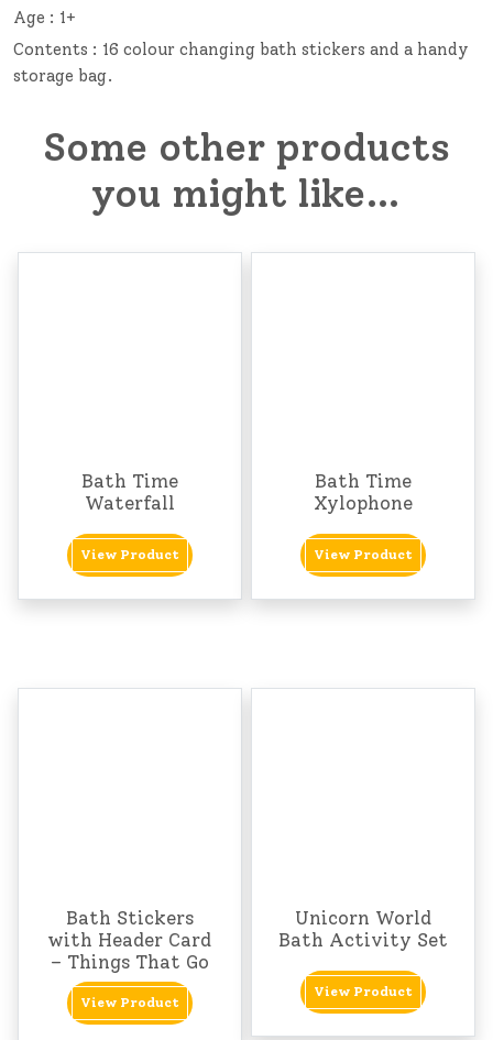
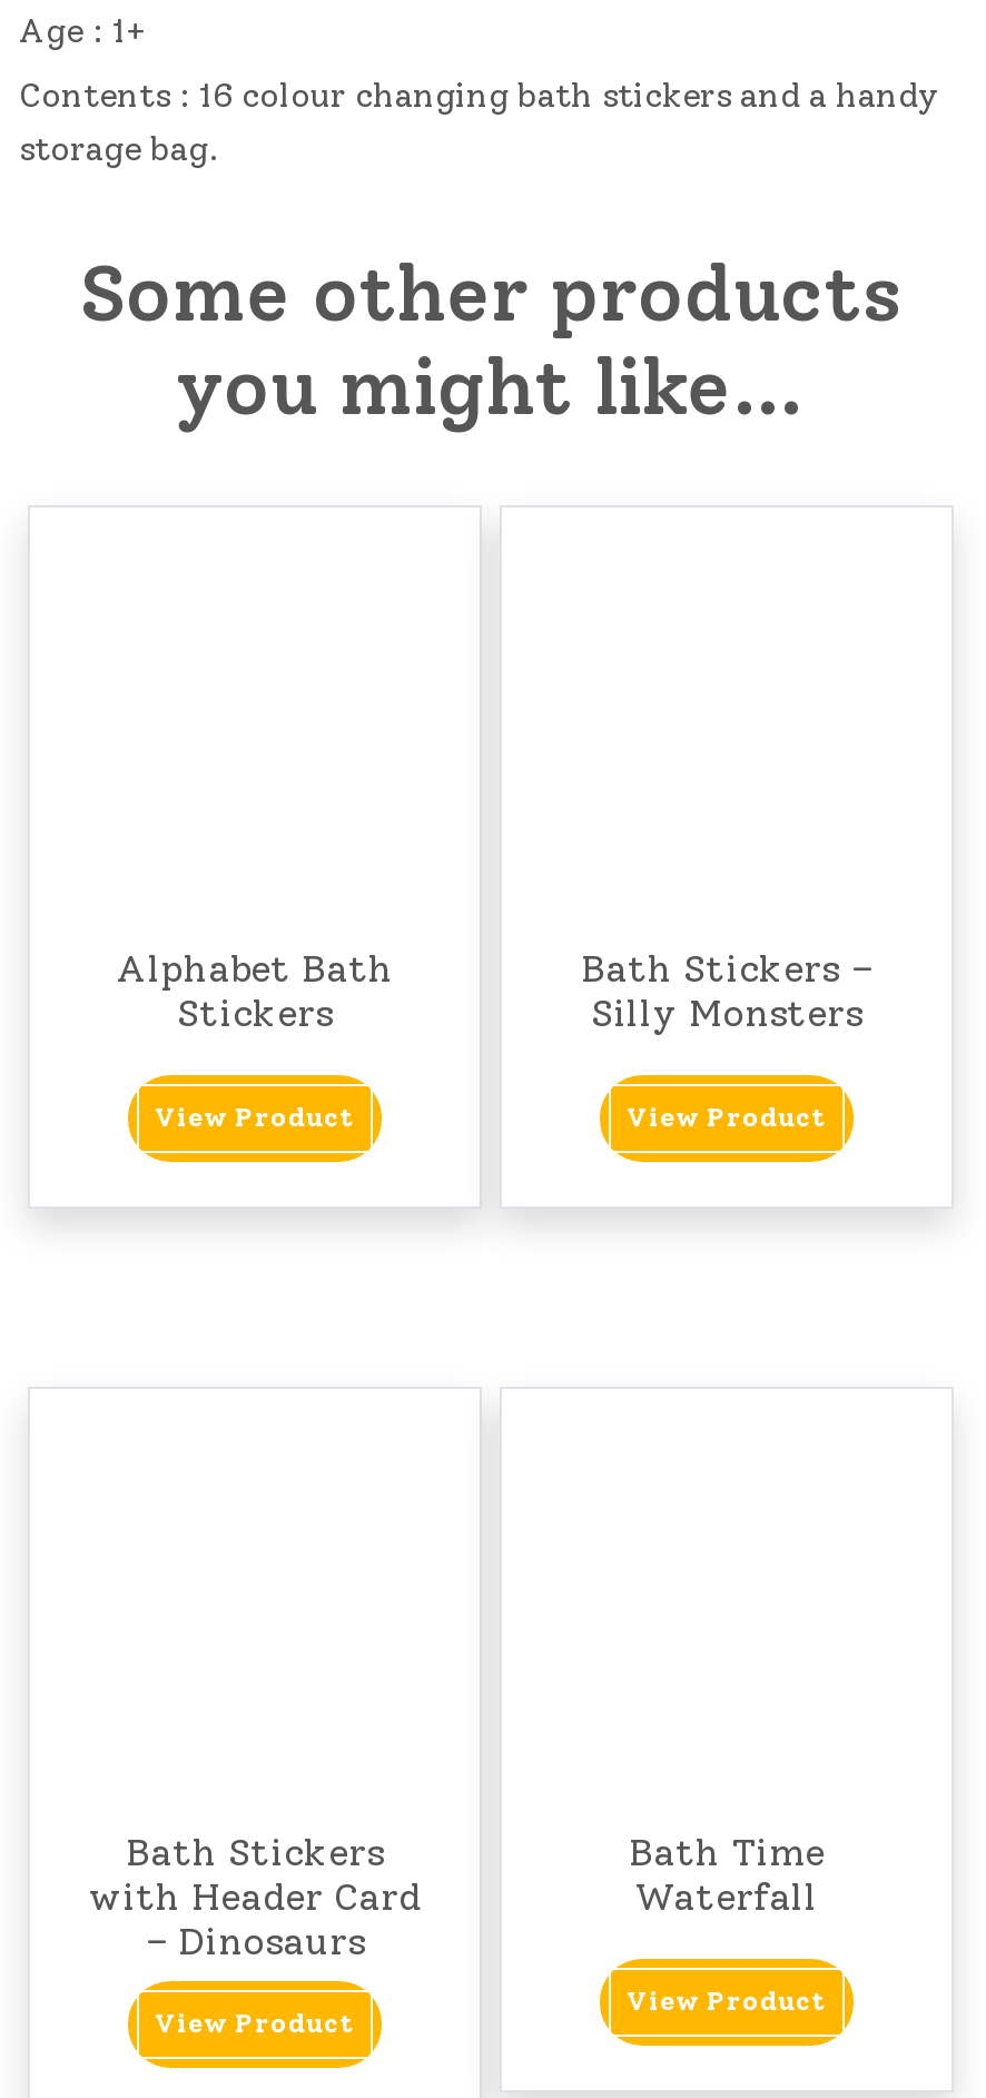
[81,470,178,514] Bath Time | Waterfall -> [117,946,393,1035] Alphabet Bath | Stickers
[314,470,413,514] Bath Time | Xylophone -> [581,946,872,1035] Bath Stickers – | Silly Monsters
[278,906,448,950] Unicorn World | Bath Activity Set -> [629,1829,825,1918] Bath Time | Waterfall
[51,950,209,972] – Things That Go -> [145,1918,365,1962] – Dinosaurs

